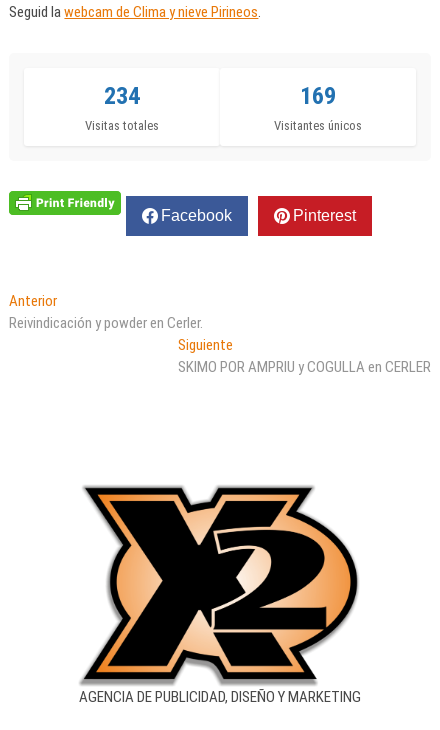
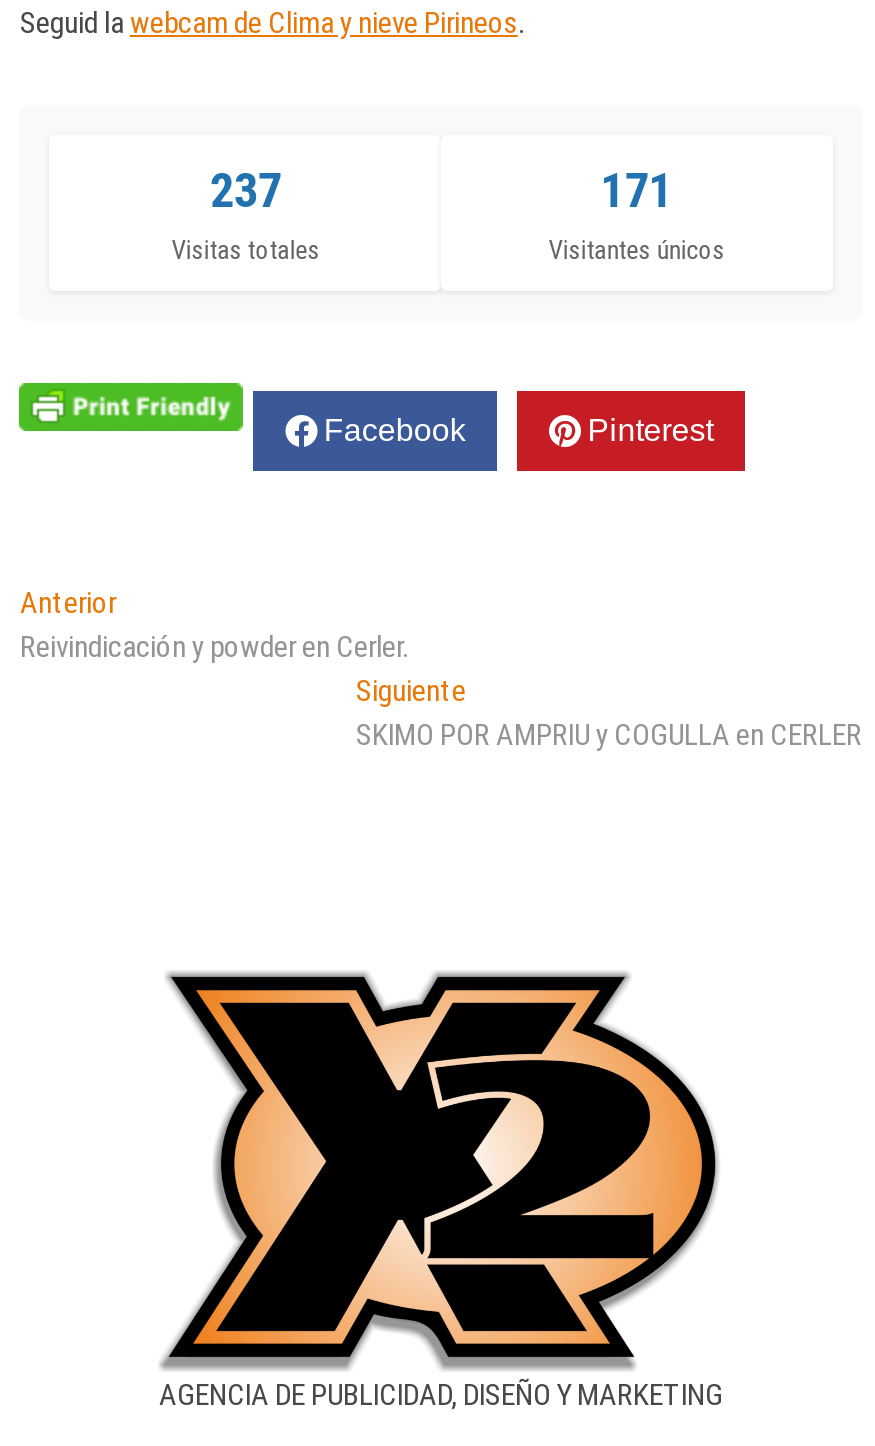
[104,82,140,110] 234 -> [209,164,281,220] 237
[300,82,336,110] 169 -> [601,164,673,220] 171

